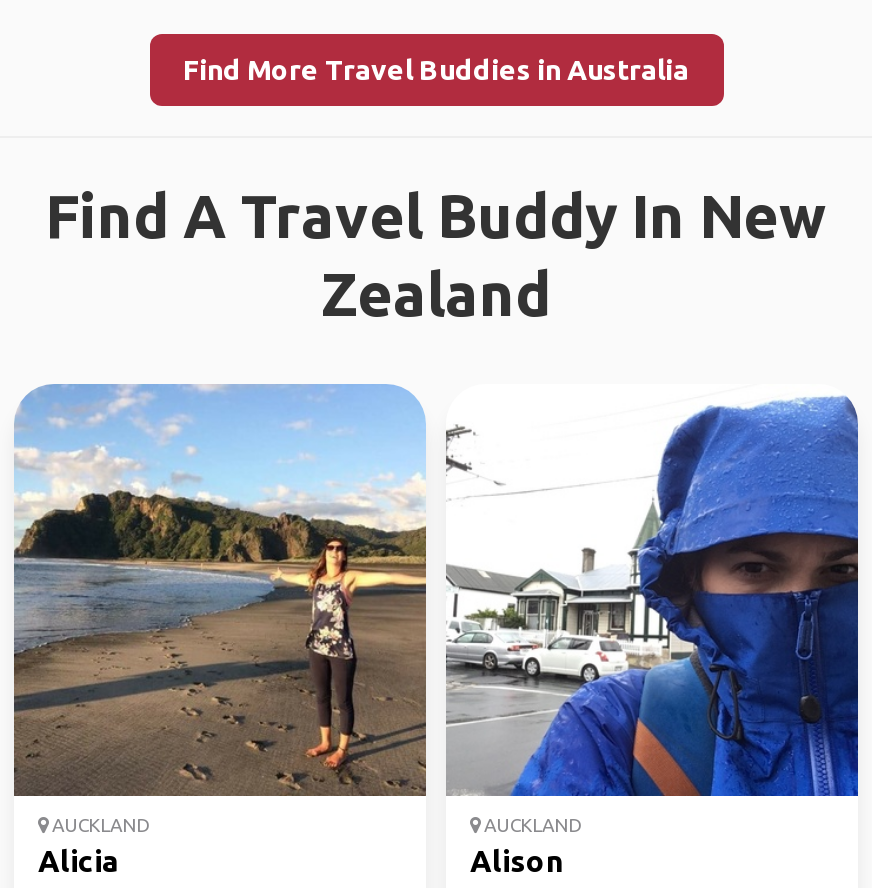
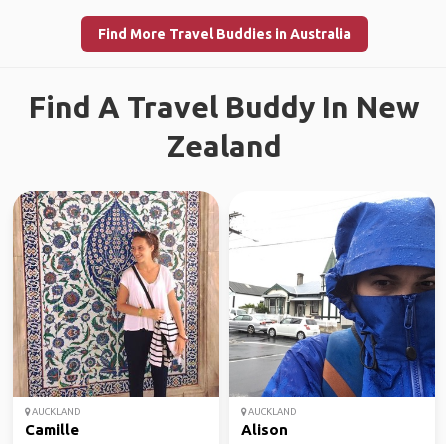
[12,382,428,878] [image] | Alicia -> [12,190,219,438] [image] | Camille

